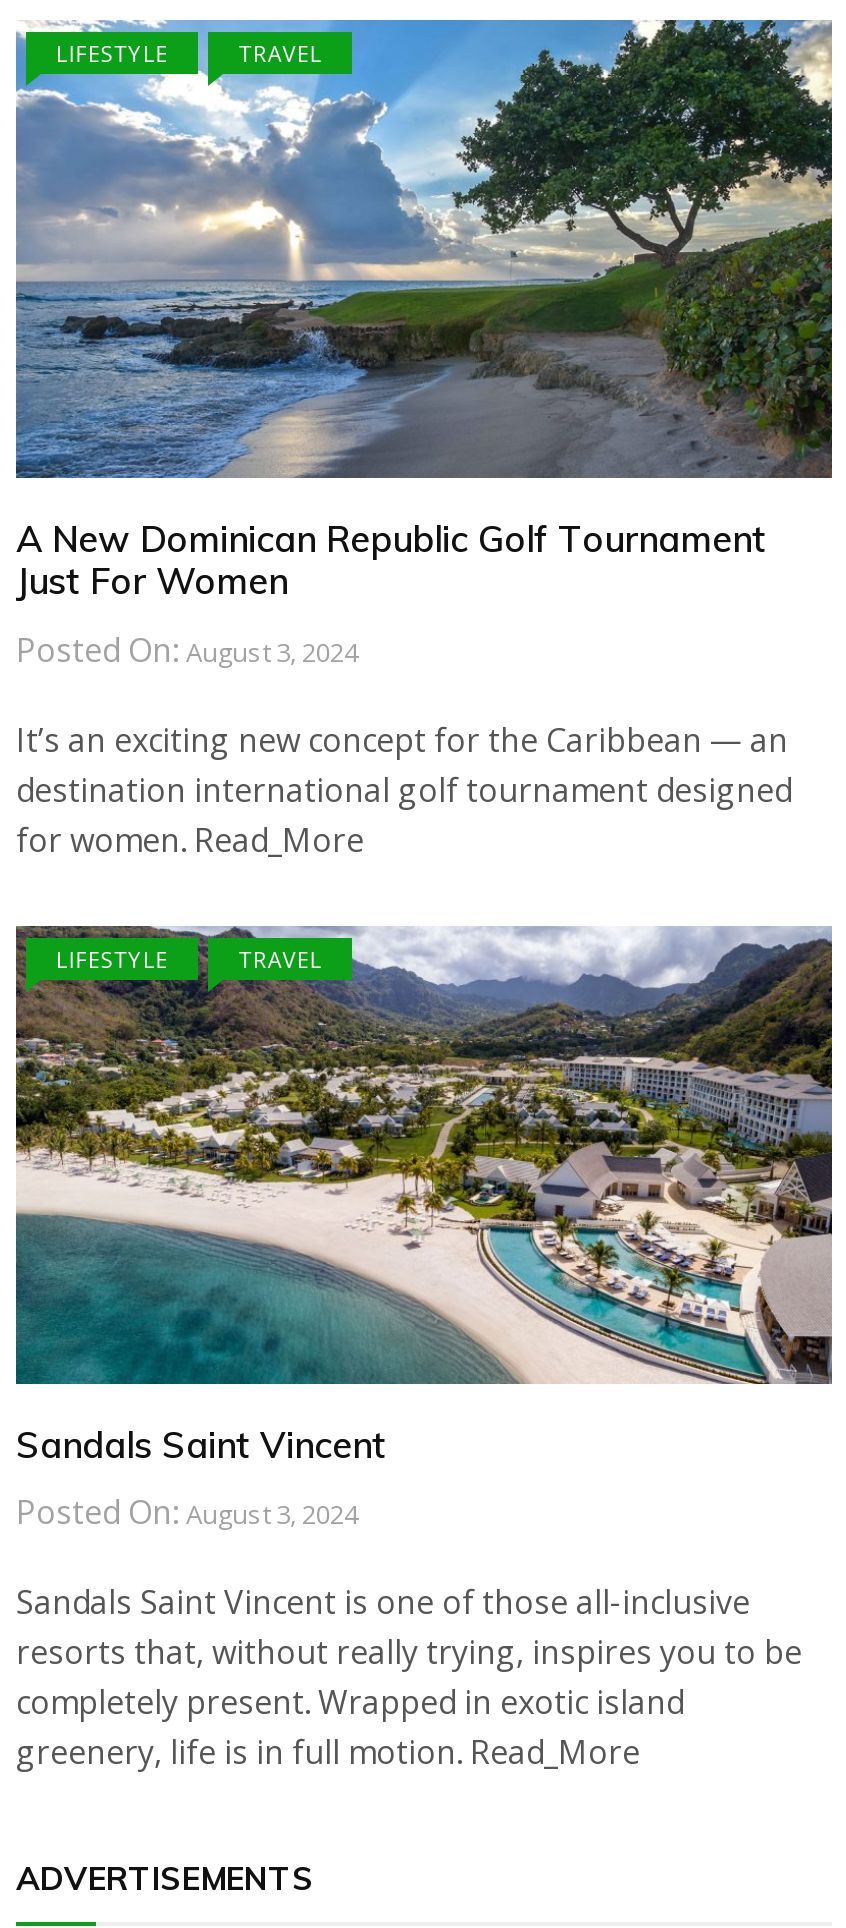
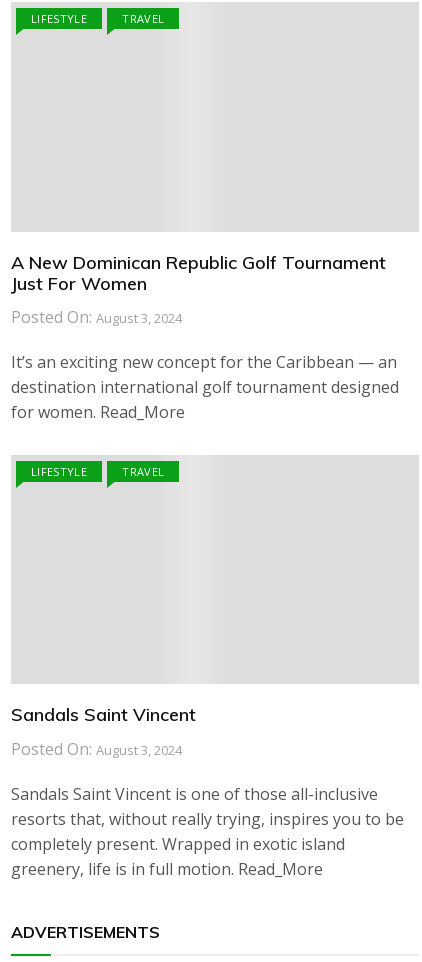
[14,18,834,480] [image] -> none
[14,924,834,1386] [image] -> none

